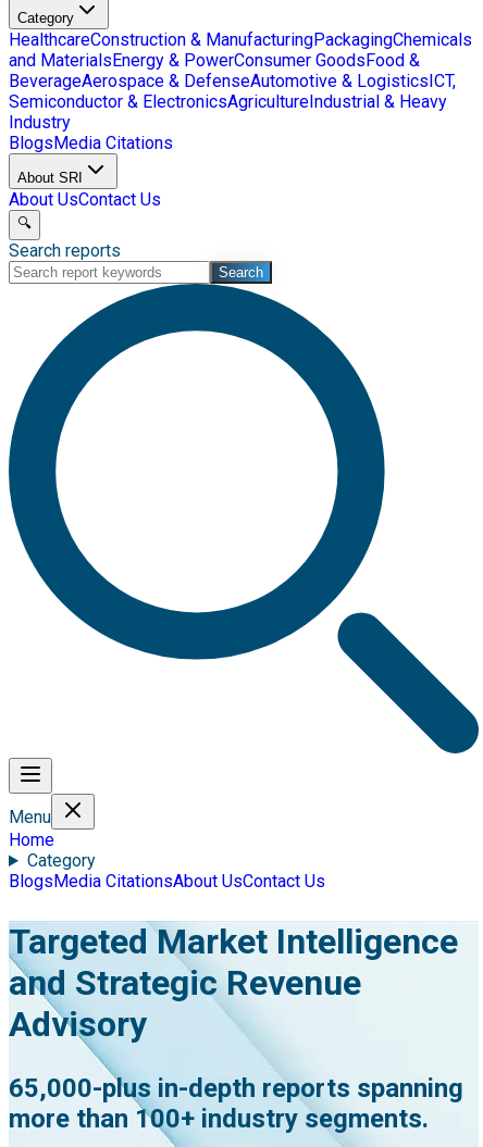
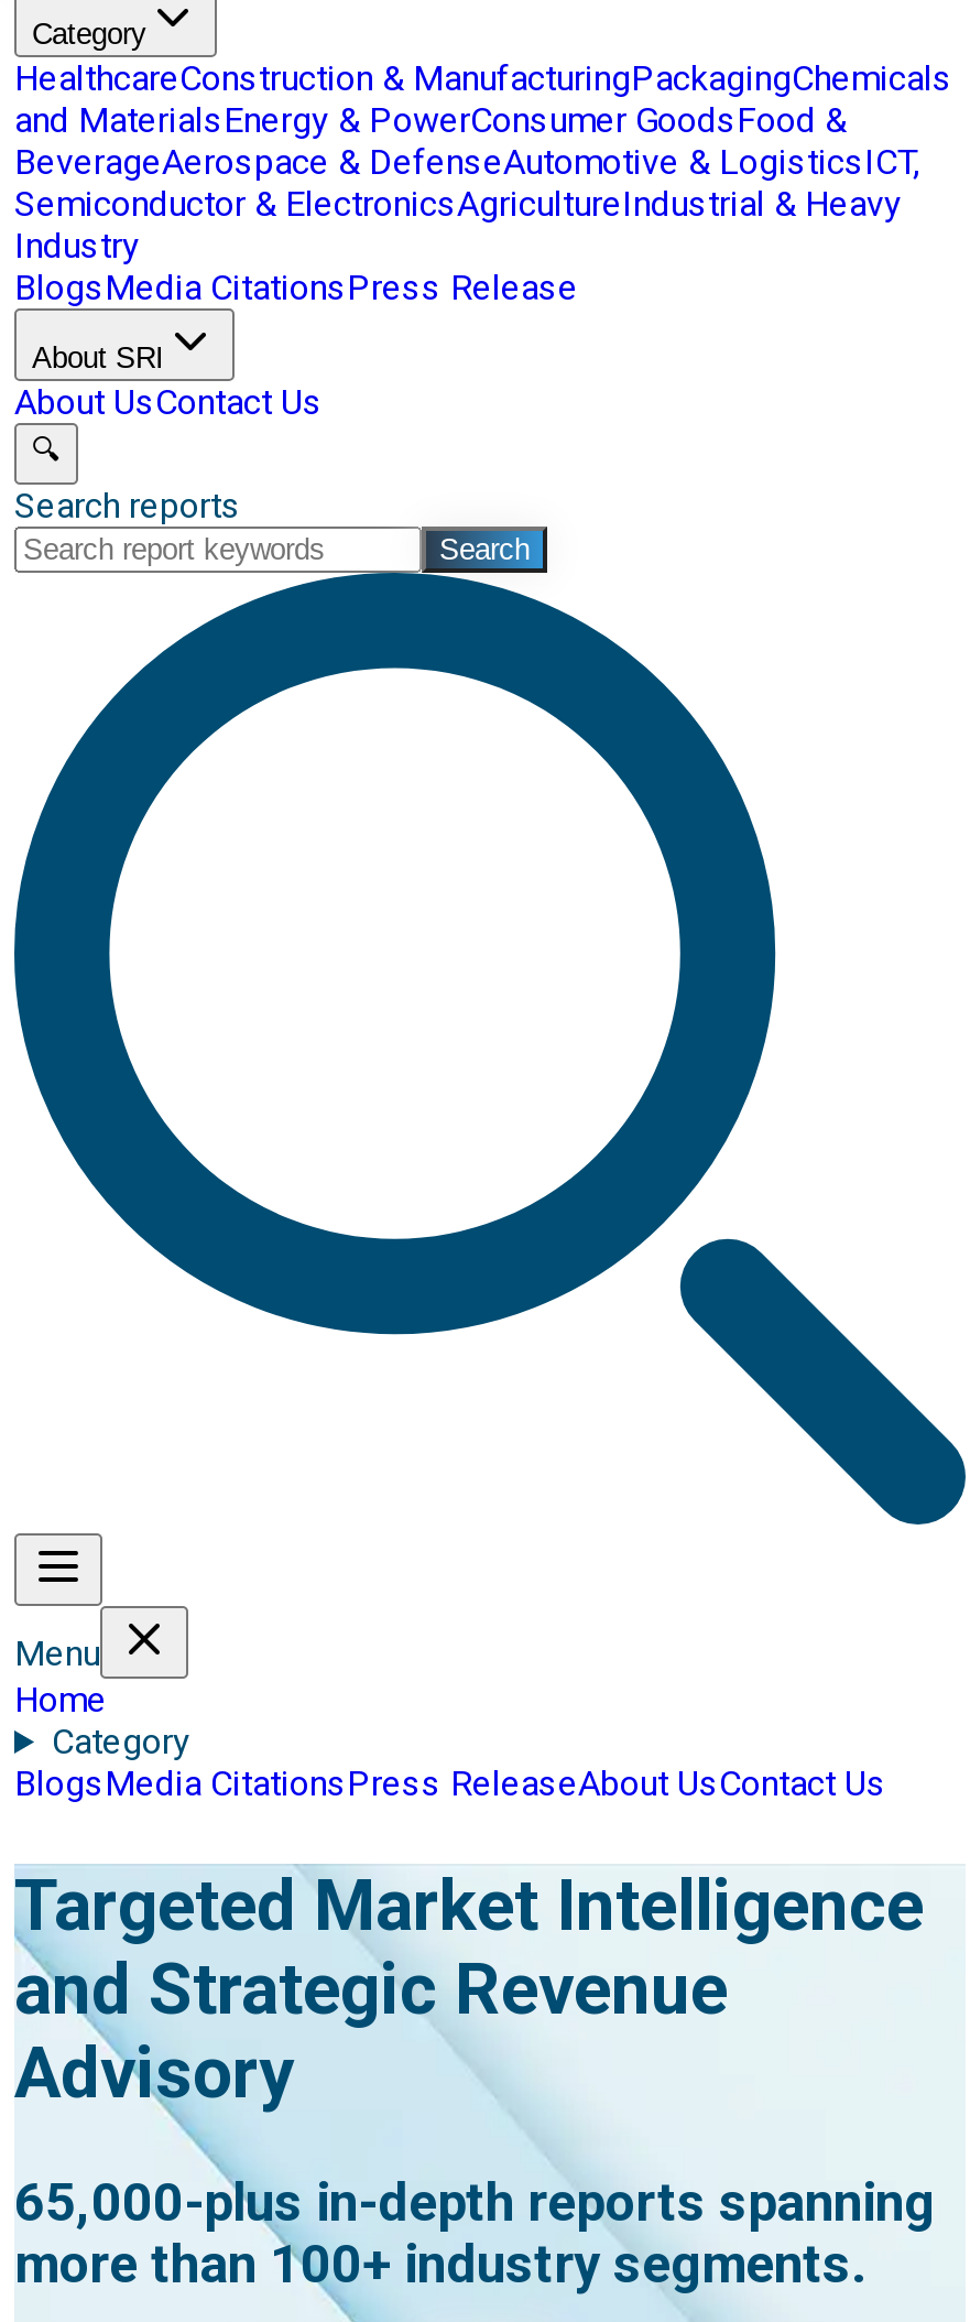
[9,133,173,153] BlogsMedia Citations -> [14,267,578,308] Blogs Media Citations Press Release
[9,871,325,892] BlogsMedia CitationsAbout UsContact Us -> [14,1762,886,1804] Blogs Media Citations Press ReleaseAbout UsContact Us

